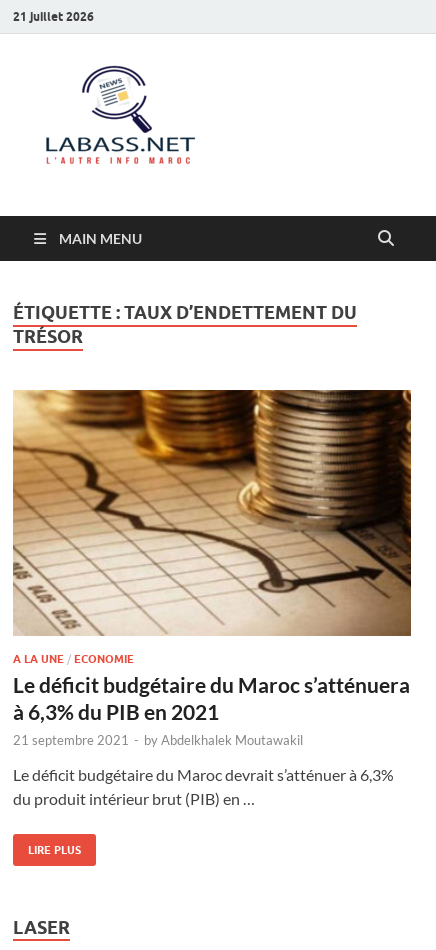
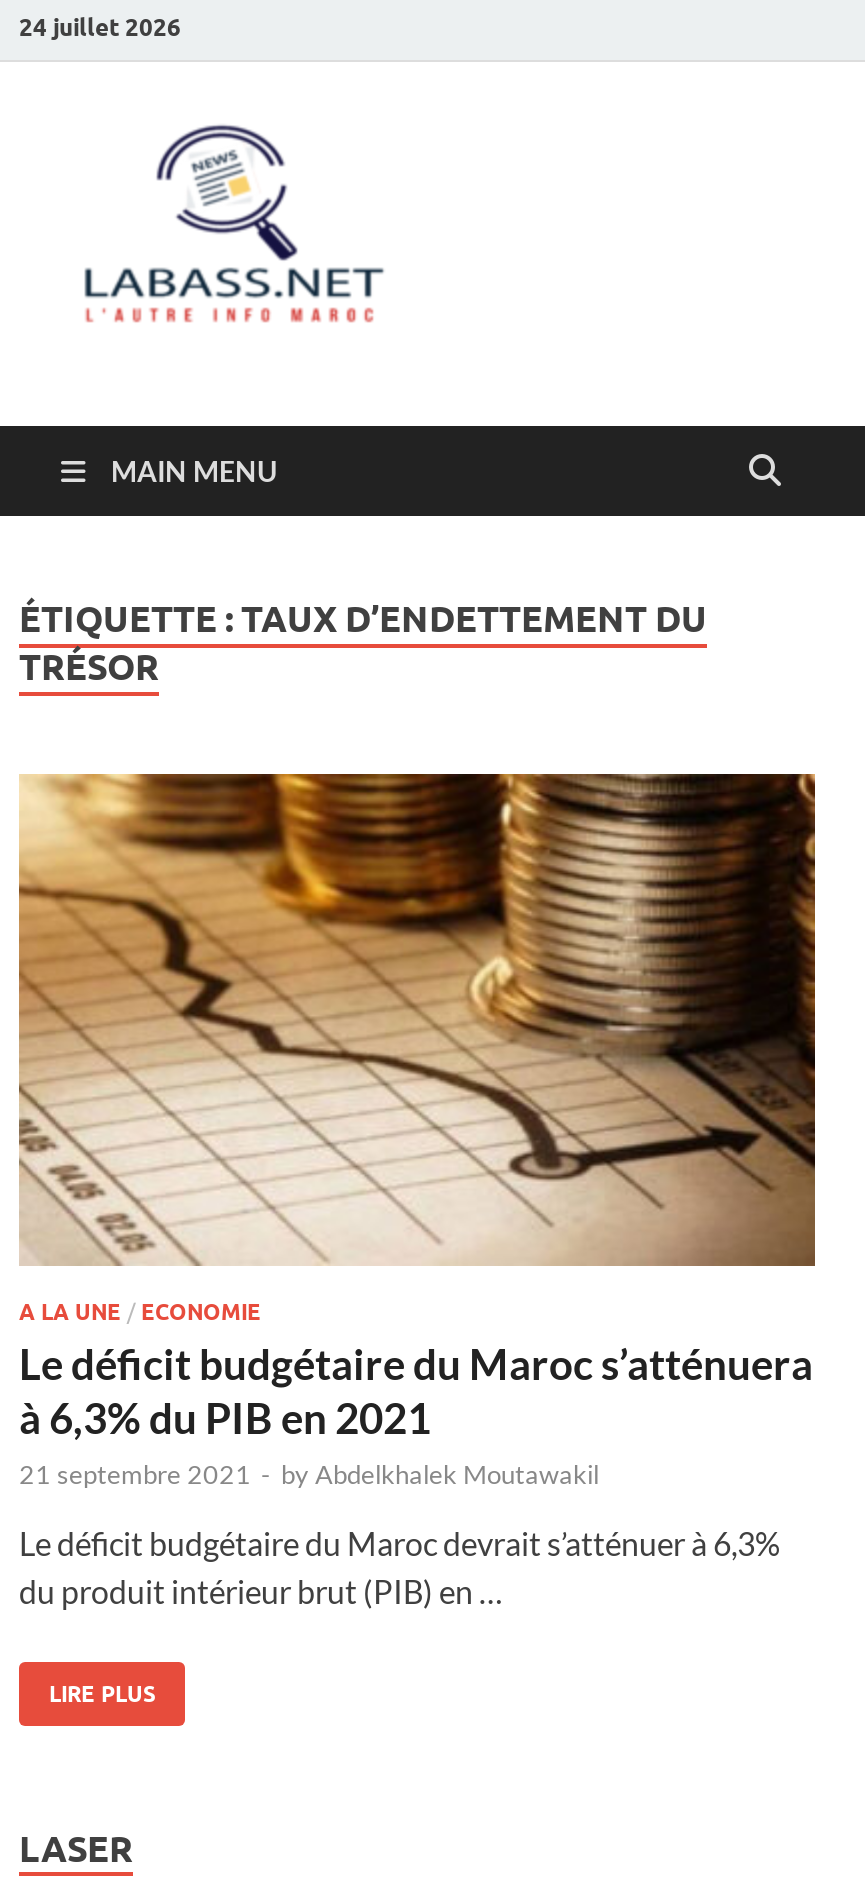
[13,8,94,23] 21 juillet 2026 -> [19,11,181,41] 24 juillet 2026

